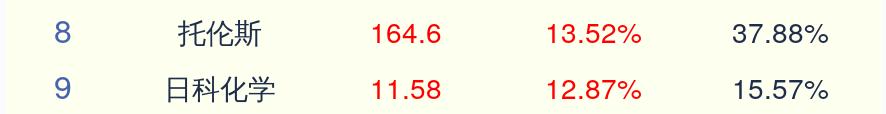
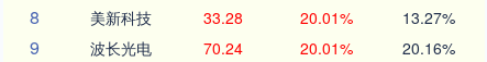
[178,12,828,52] 托伦斯 | 164.6 | 13.52% | 37.88% -> [90,6,455,28] 美新科技 | 33.28 | 20.01% | 13.27%
[164,68,828,108] 日科化学 | 11.58 | 12.87% | 15.57% -> [90,37,455,59] 波长光电 | 70.24 | 20.01% | 20.16%

